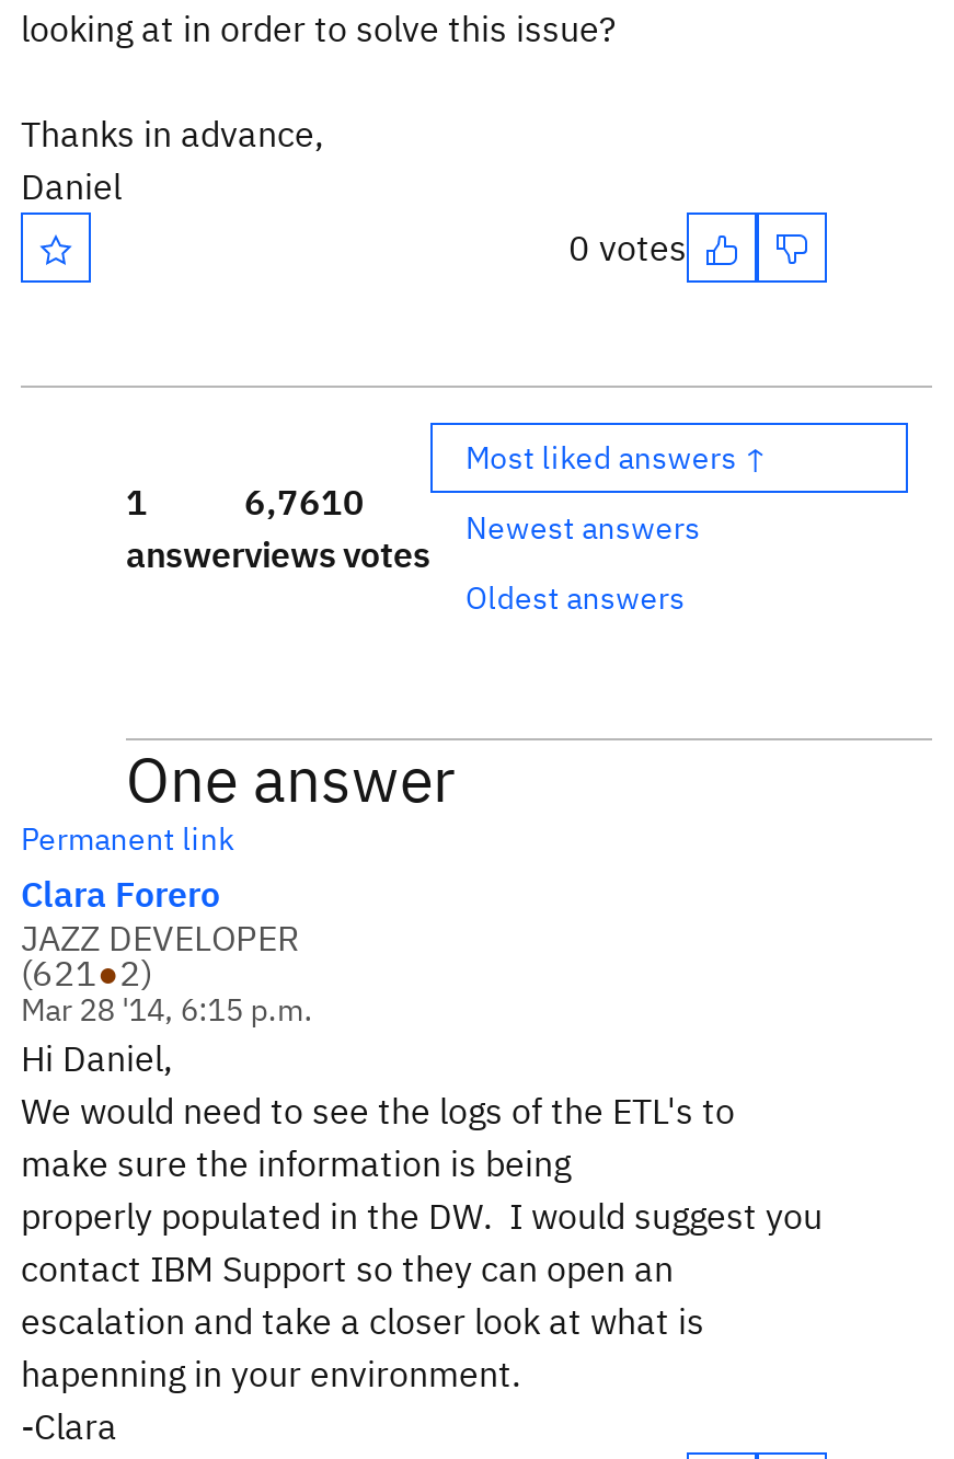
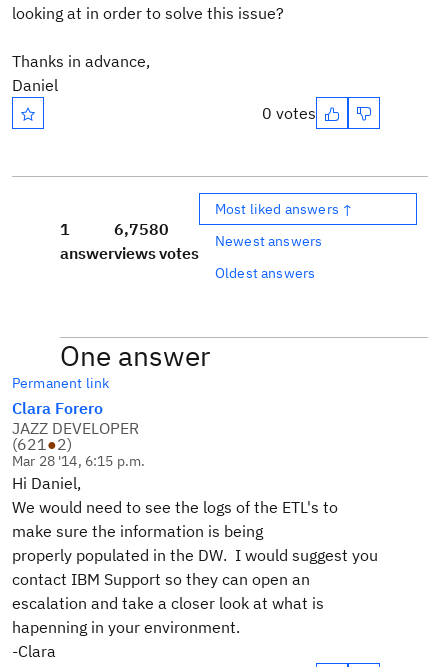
[244,480,365,524] 6,761 0 -> [114,219,169,239] 6,758 0

